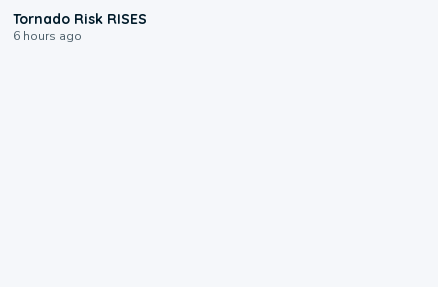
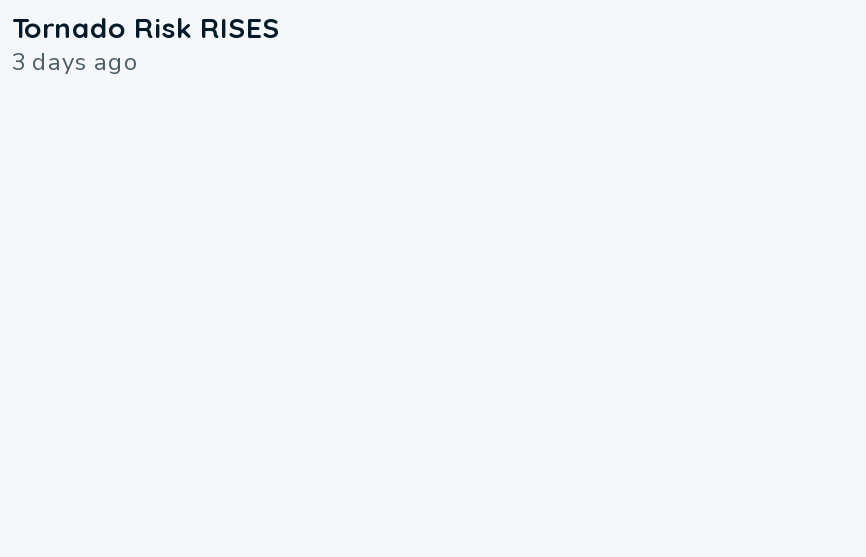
[13,28,82,44] 6 hours ago -> [12,46,140,78] 3 days ago

